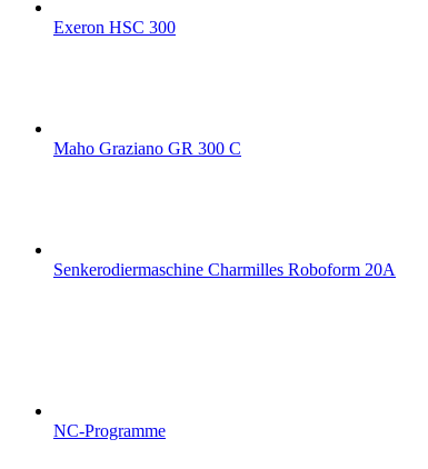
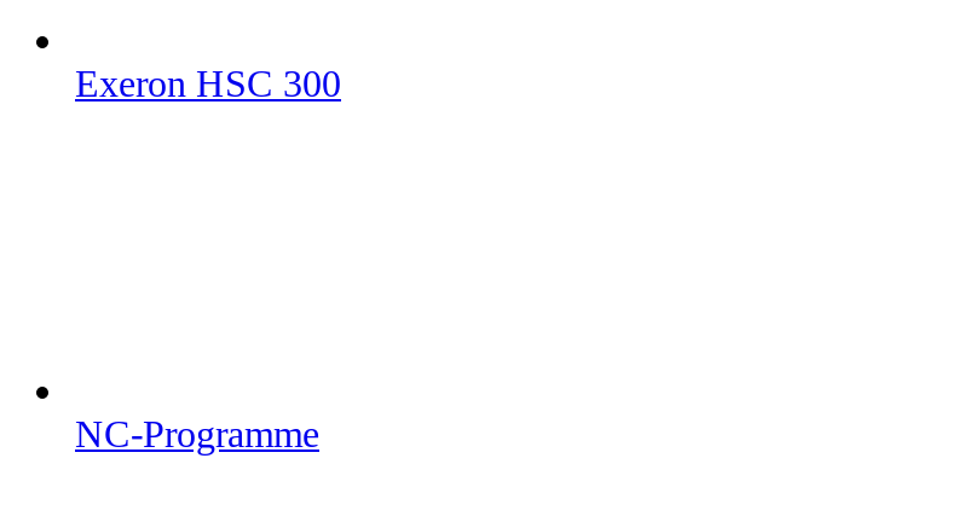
[53,139,241,158] Maho Graziano GR 300 C -> none
[53,261,396,279] Senkerodiermaschine Charmilles Roboform 20A -> none

